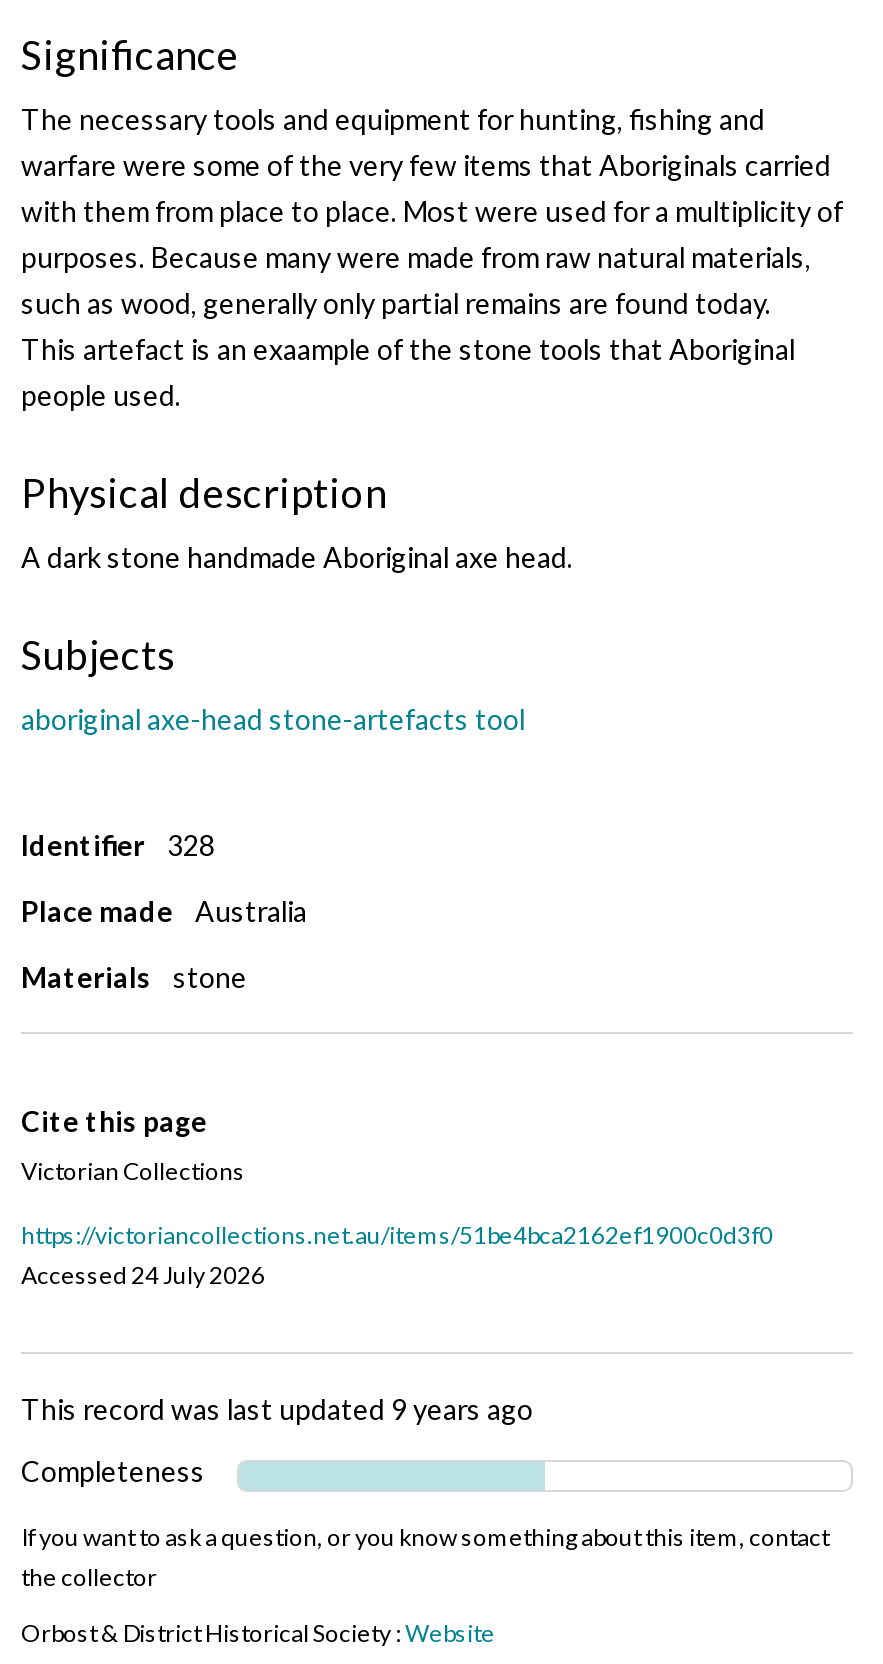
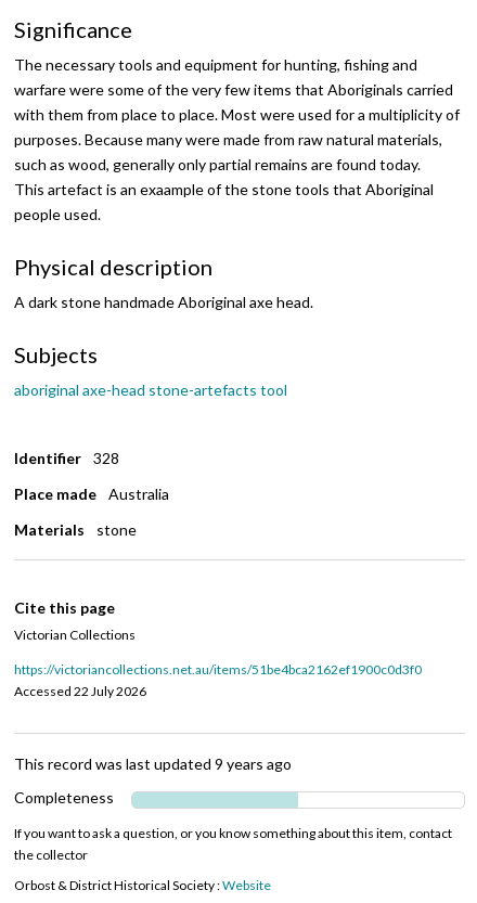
[21,1260,265,1290] Accessed 24 July 2026 -> [14,683,146,699] Accessed 22 July 2026

